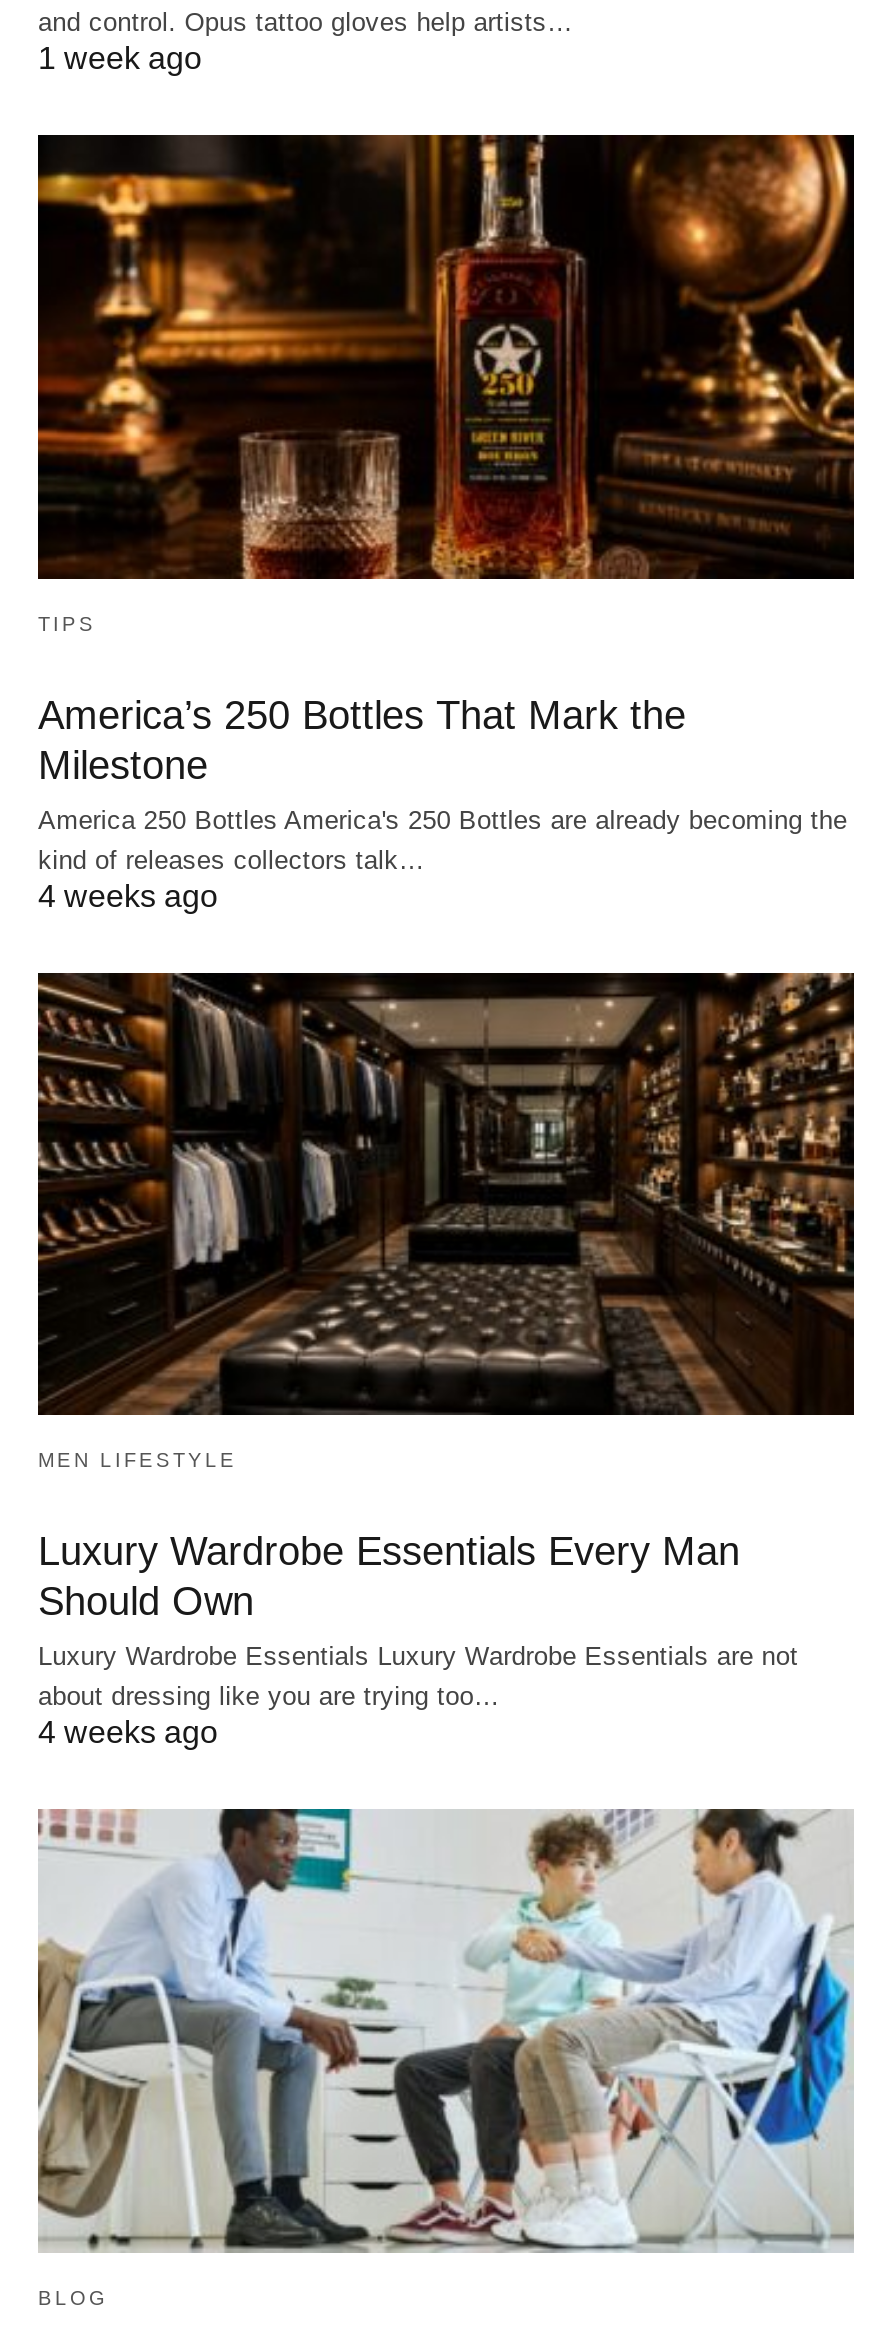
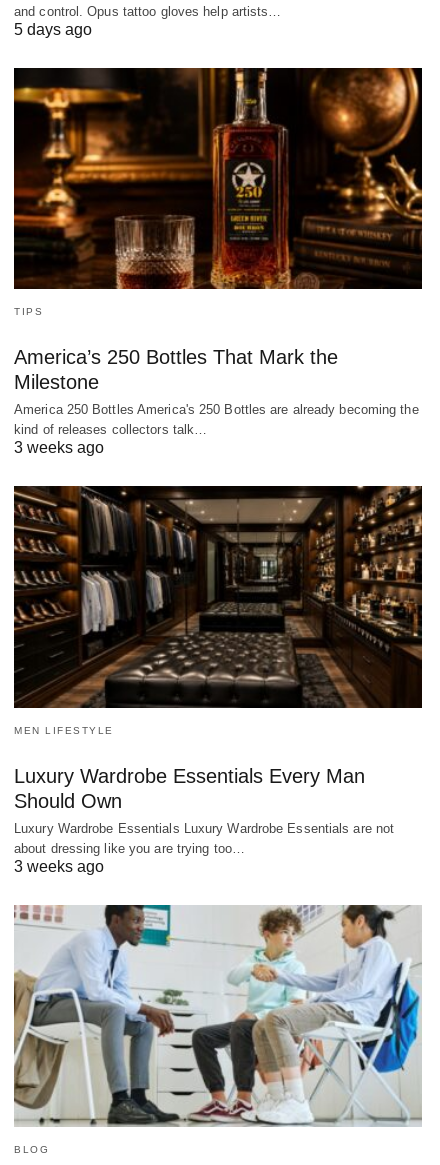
[38,41,202,75] 1 week ago -> [14,20,92,37] 5 days ago
[38,878,218,912] 4 weeks ago -> [14,439,104,456] 3 weeks ago
[38,1716,218,1750] 4 weeks ago -> [14,858,104,875] 3 weeks ago

